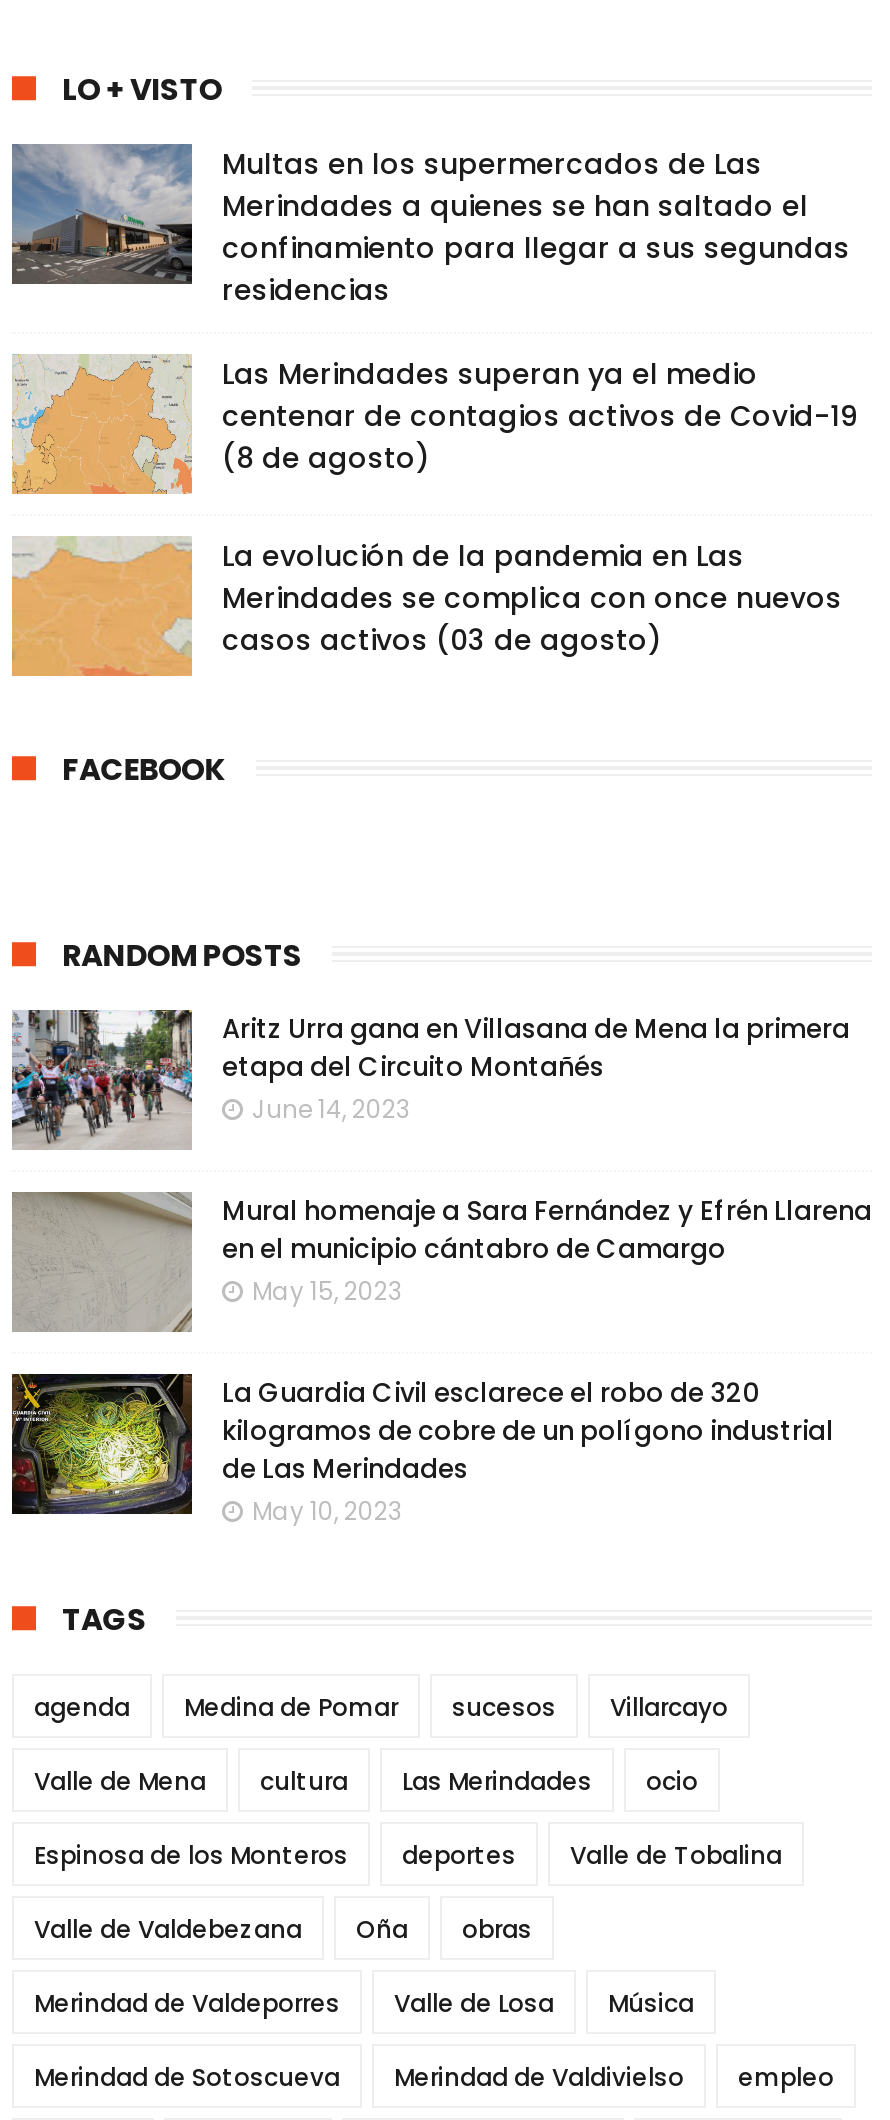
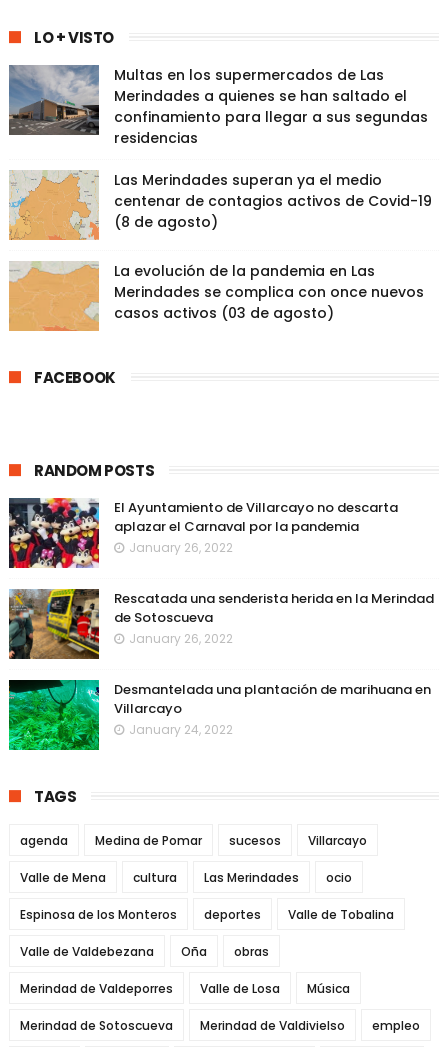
[10,1008,850,1150] [image] | Aritz Urra gana en Villasana de Mena la primera | etapa del Circuito Montañés | June 14, 2023 -> [8,497,398,569] [image] | El Ayuntamiento de Villarcayo no descarta | aplazar el Carnaval por la pandemia | January 26, 2022
[10,1190,872,1334] [image] | Mural homenaje a Sara Fernández y Efrén Llarena | en el municipio cántabro de Camargo | May 15, 2023 -> [9,588,434,659] [image] | Rescatada una senderista herida en la Merindad | de Sotoscueva | January 26, 2022
[10,1372,834,1528] [image] | La Guardia Civil esclarece el robo de 320 | kilogramos de cobre de un polígono industrial | de Las Merindades | May 10, 2023 -> [8,679,431,751] [image] | Desmantelada una plantación de marihuana en | Villarcayo | January 24, 2022

